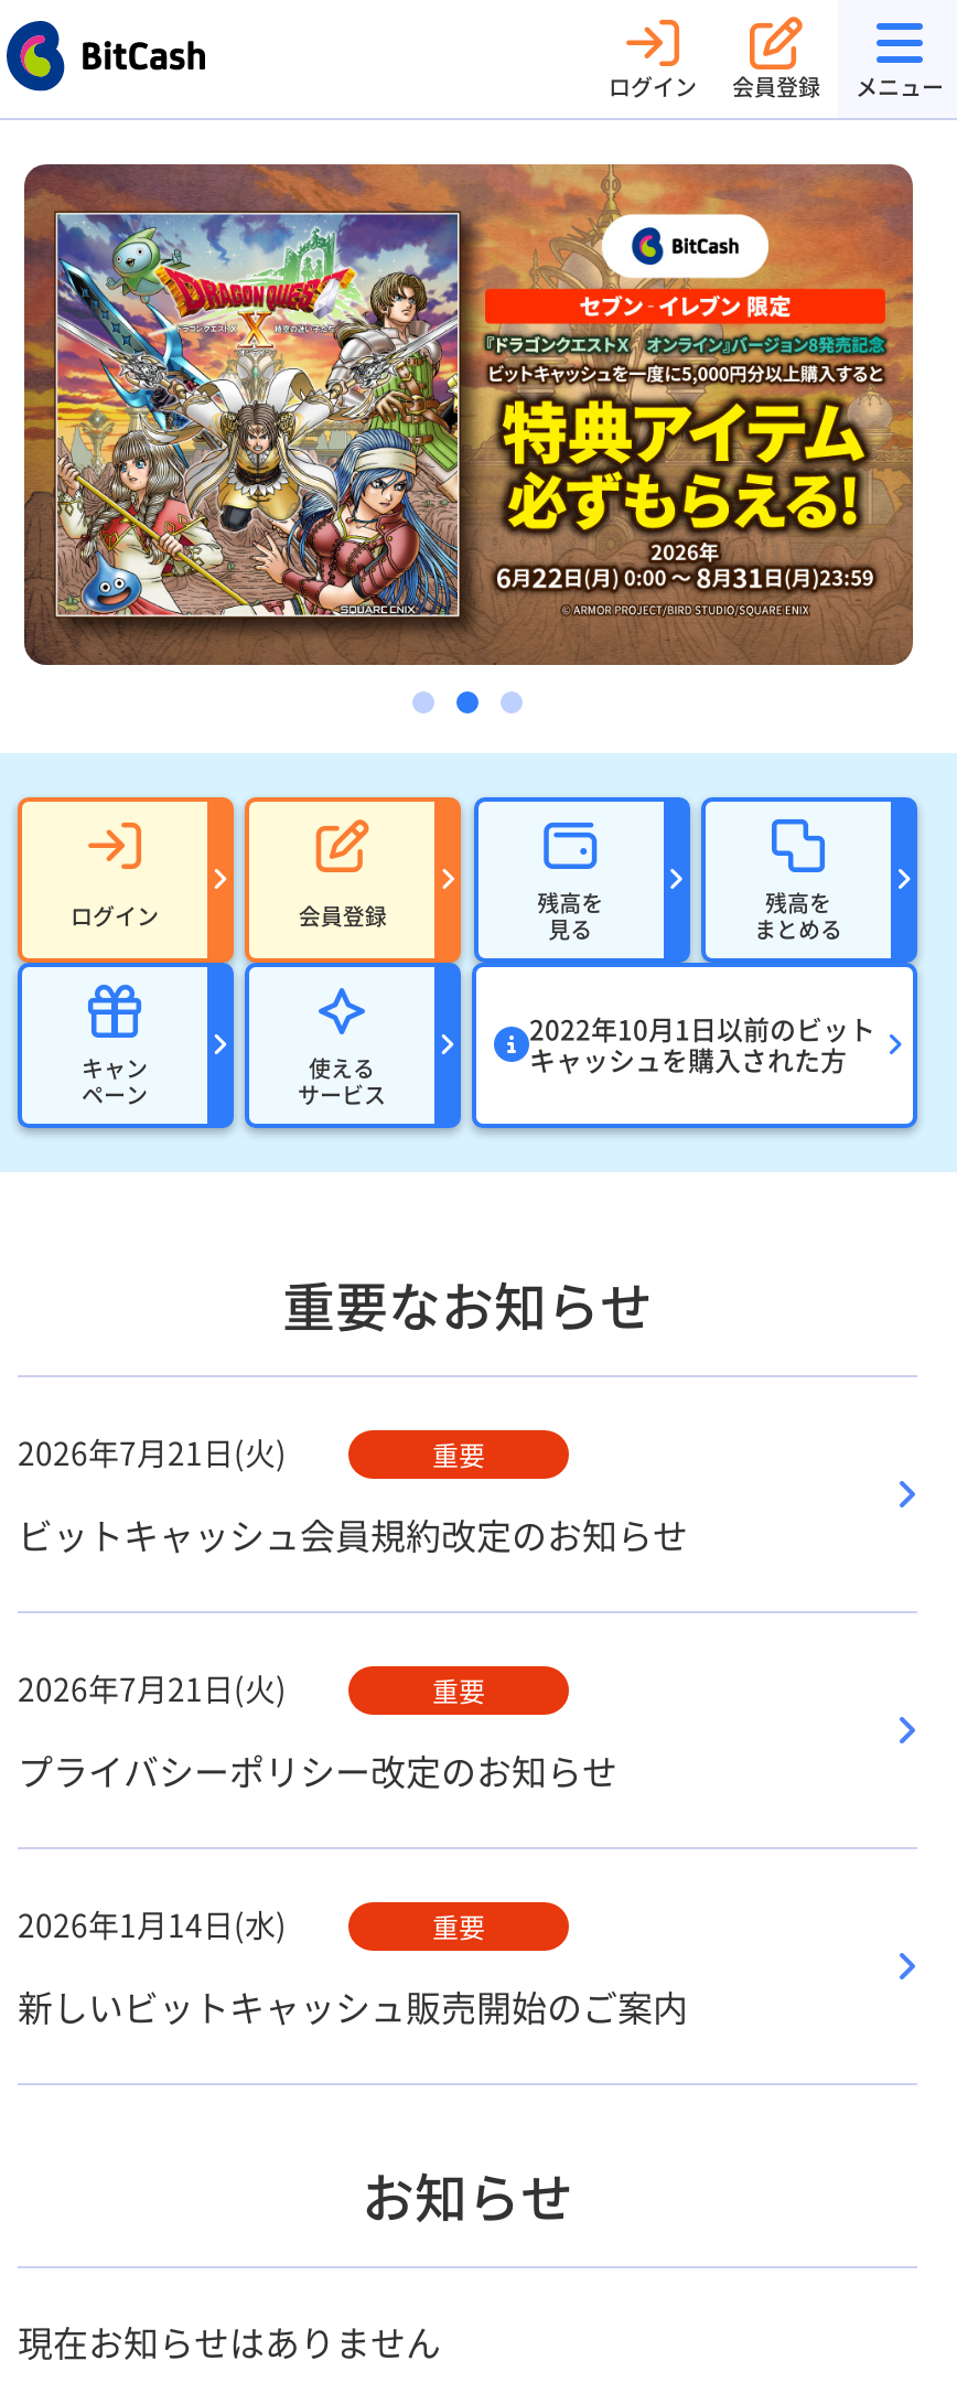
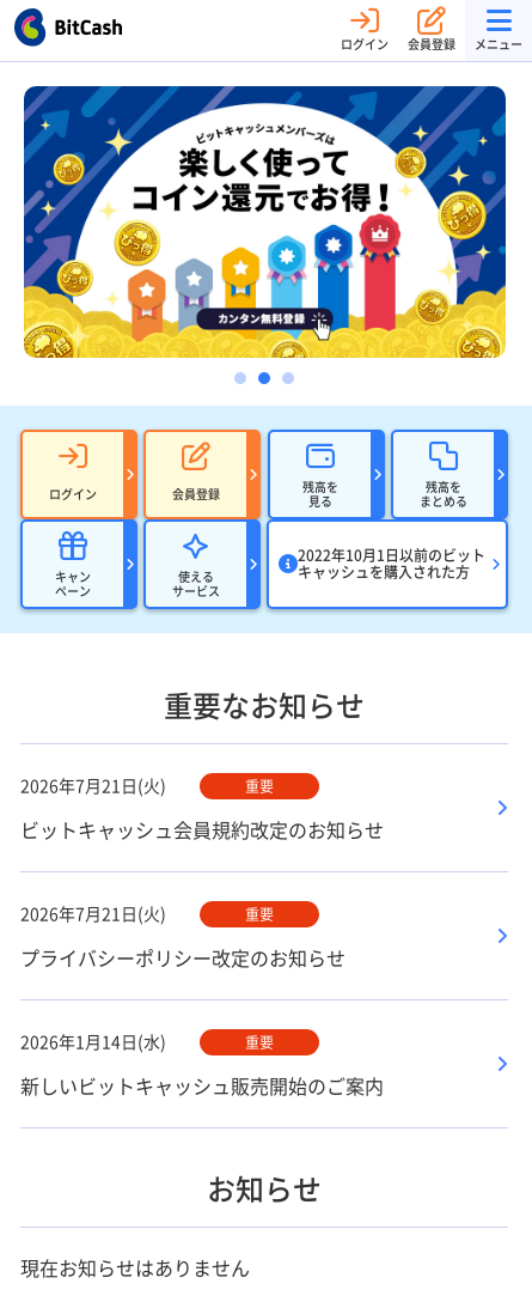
[22,162,915,667] [image] -> [23,85,507,359] [image]

